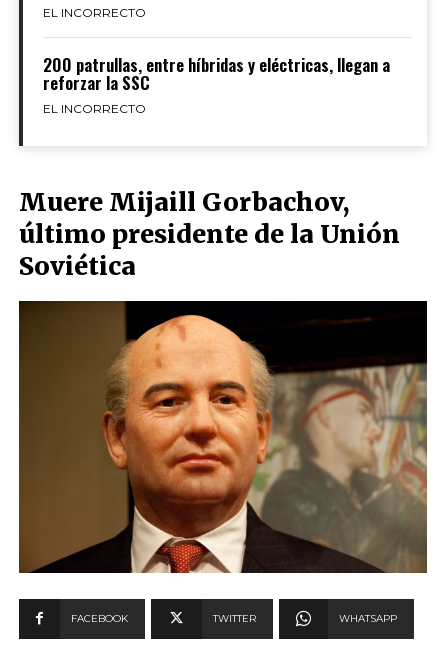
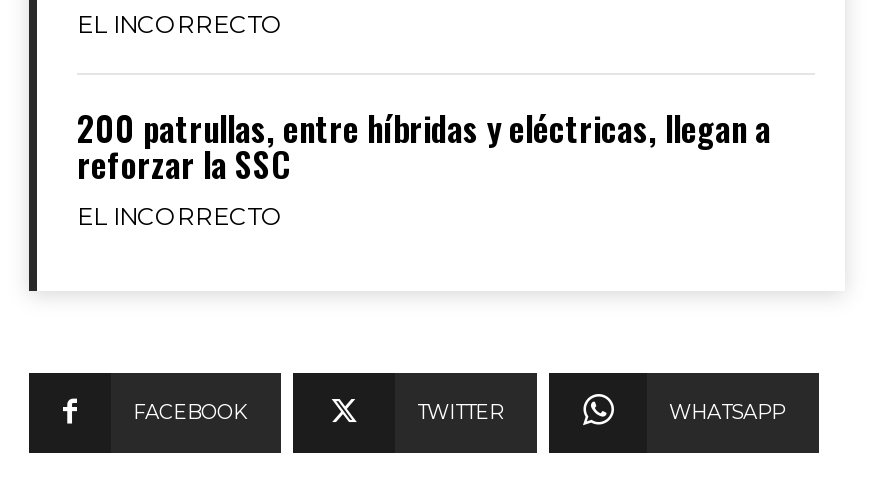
[19,186,400,282] Muere Mijaill Gorbachov, | último presidente de la Unión | Soviética -> none
[18,300,428,574] [image] -> none

